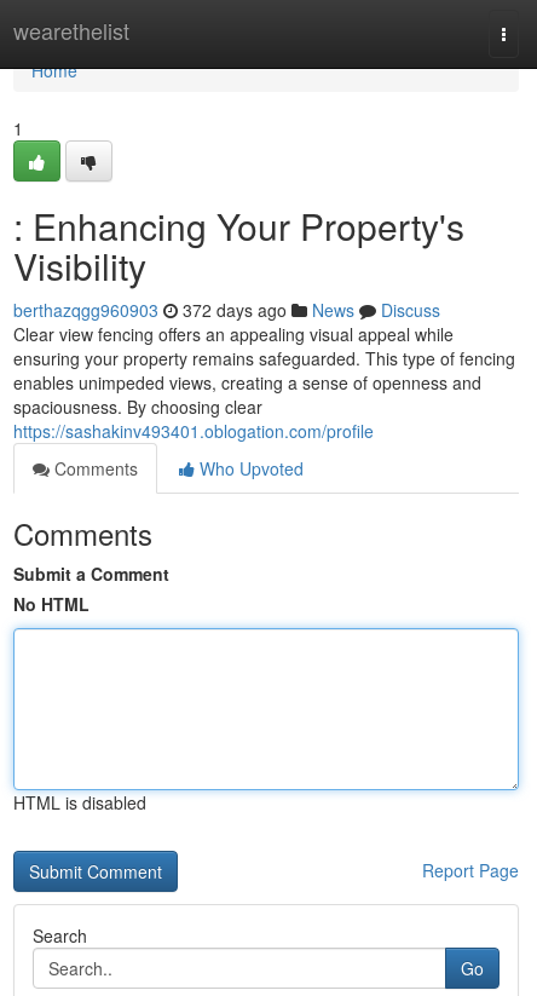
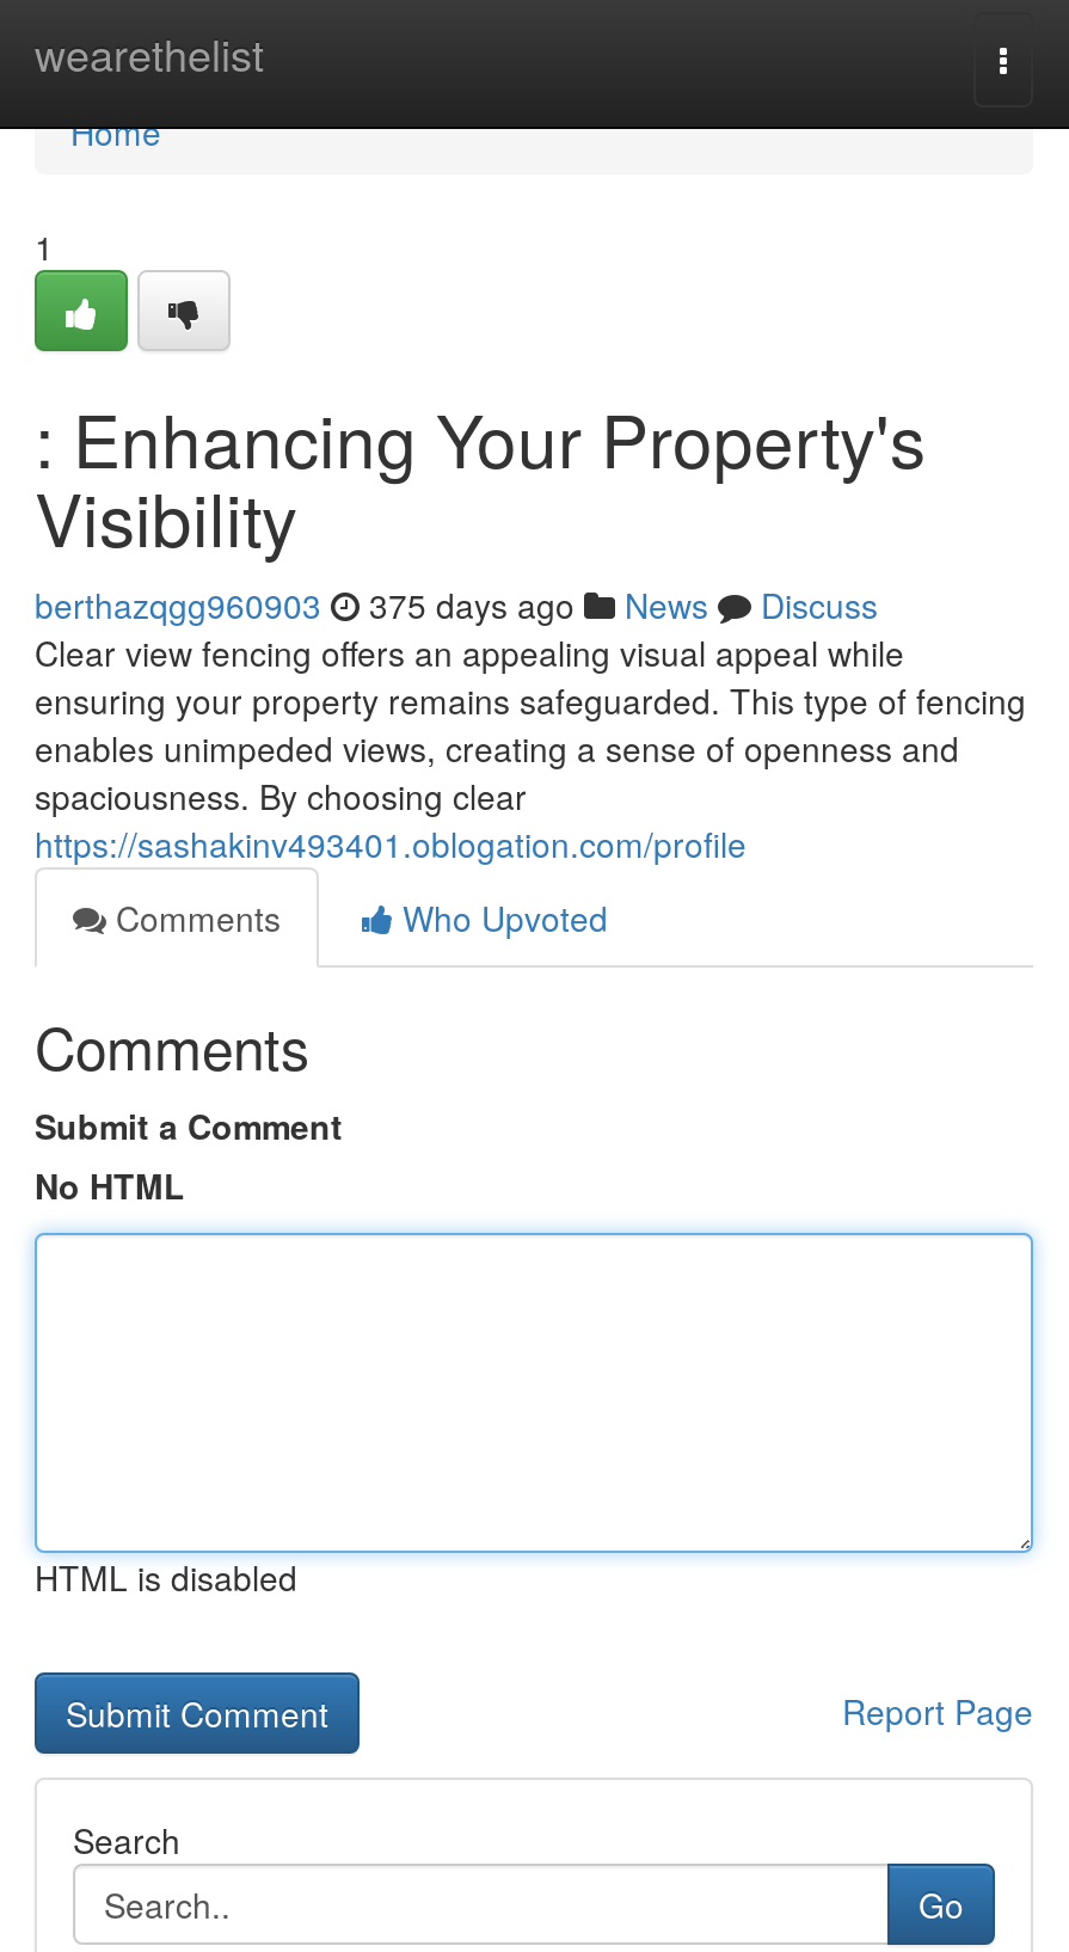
[13,298,440,322] berthazqgg960903 372 days ago News Discuss -> [35,581,878,628] berthazqgg960903 375 days ago News Discuss

